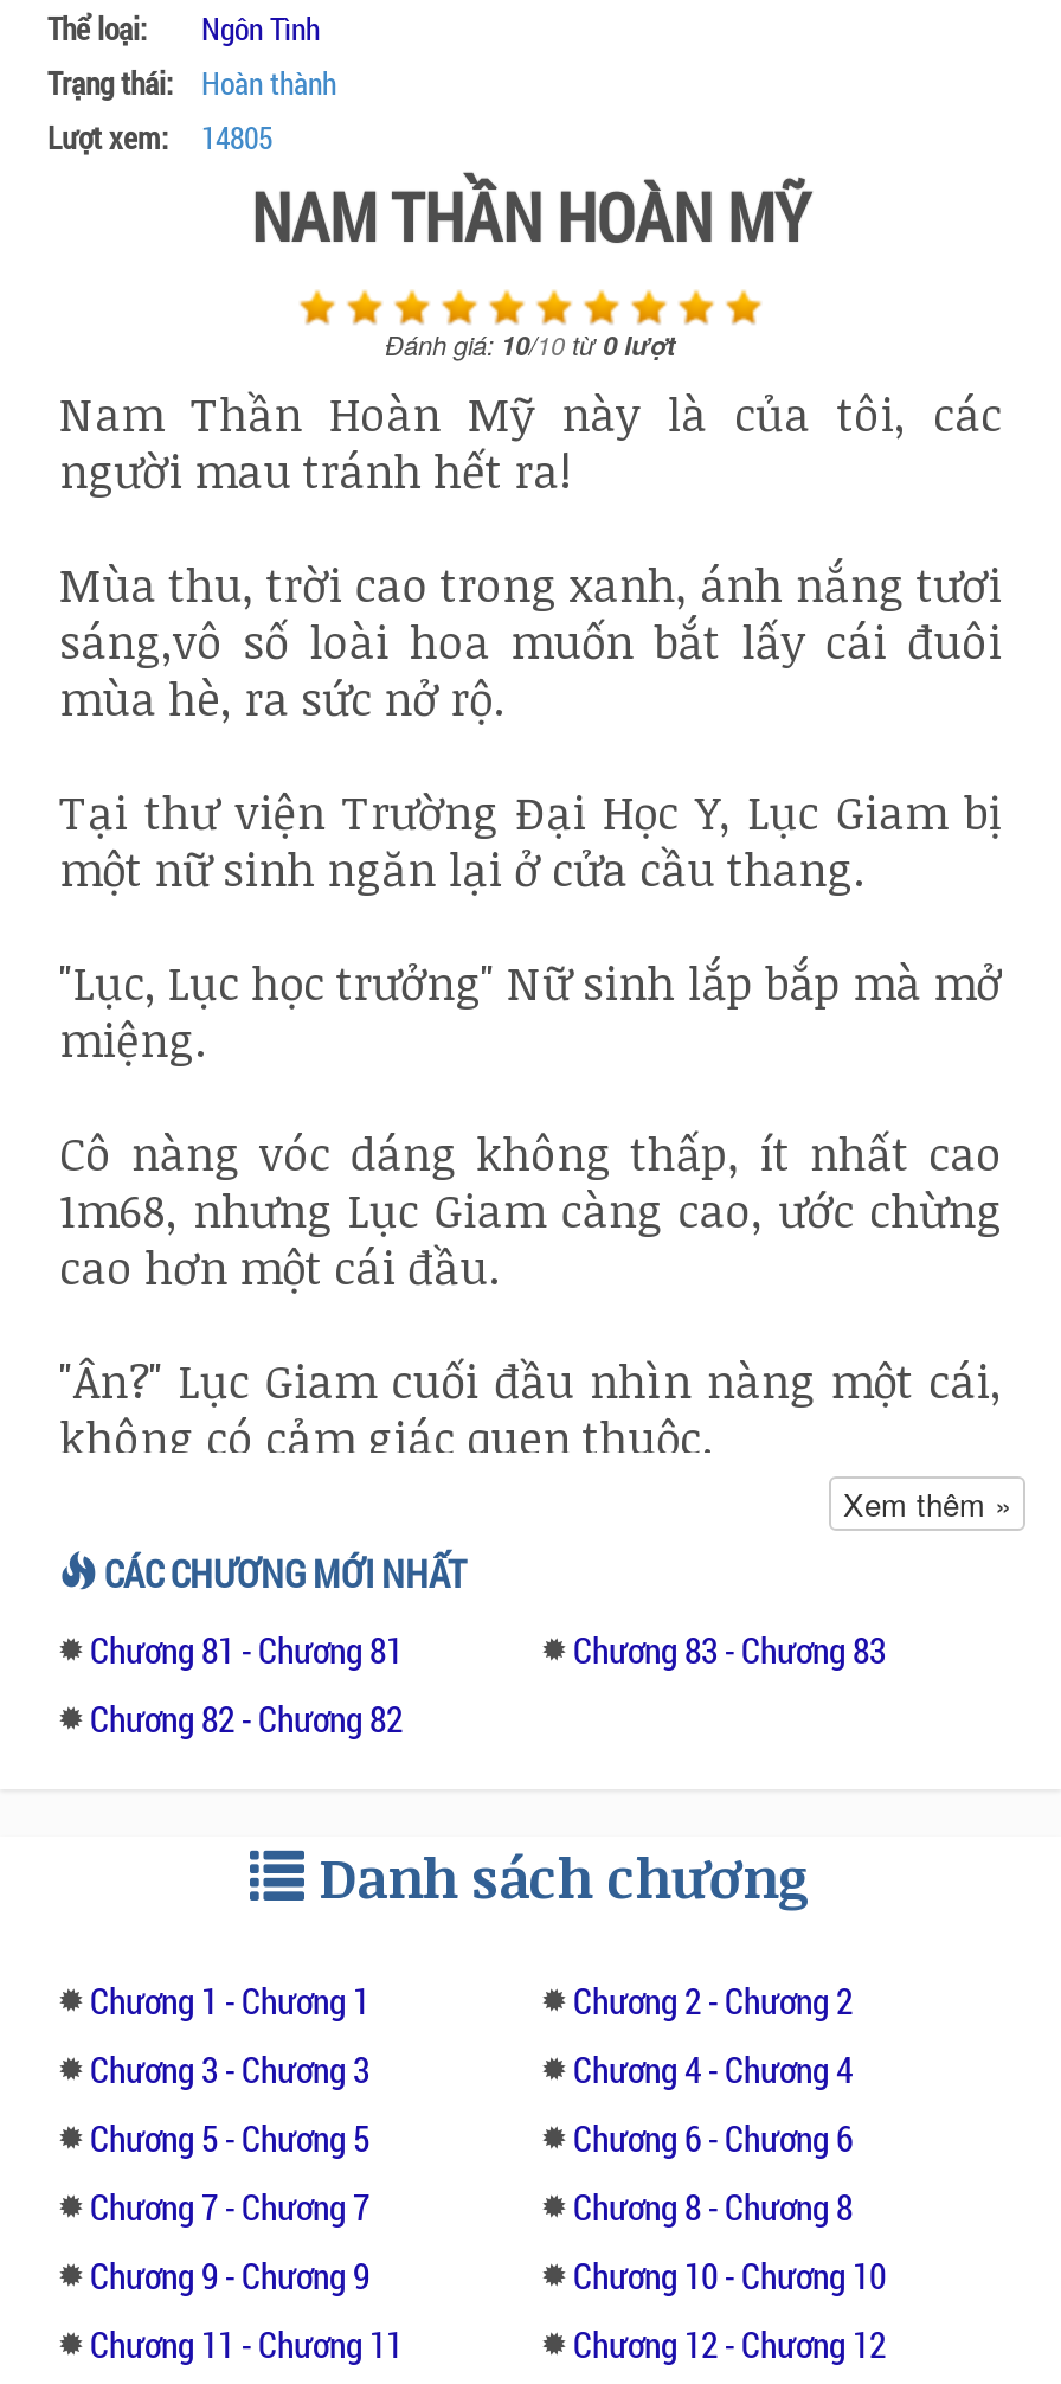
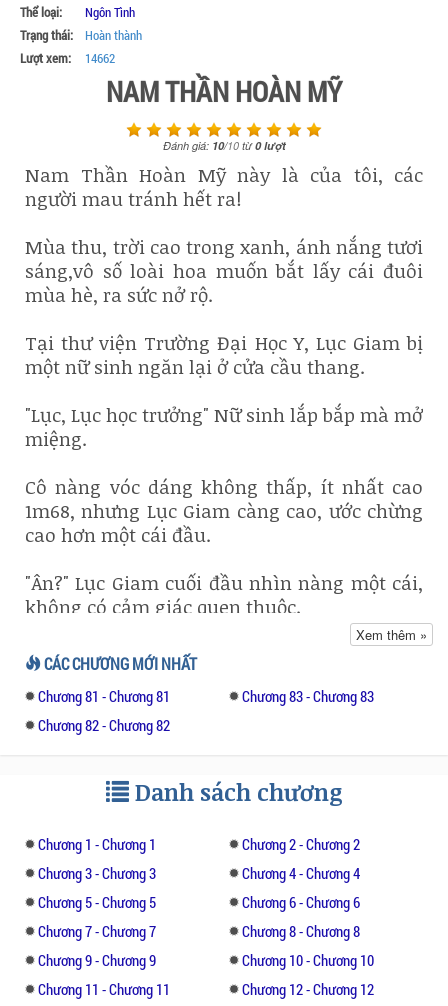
[47,116,272,159] Lượt xem: 14805 -> [20,49,115,67] Lượt xem: 14662

